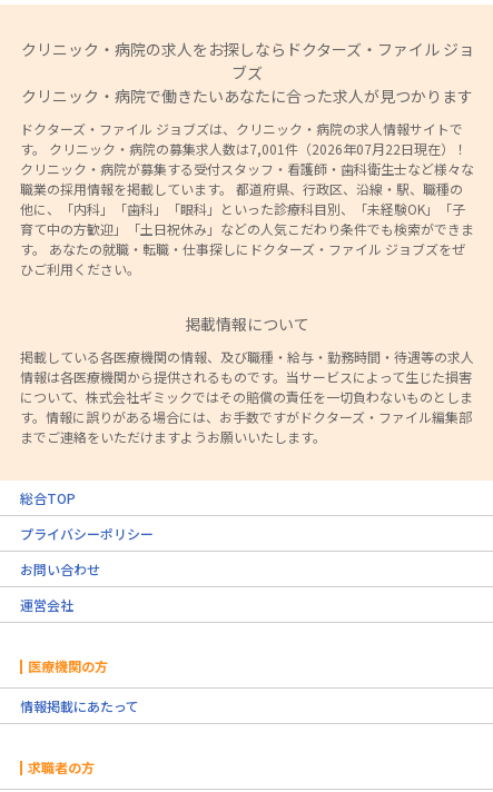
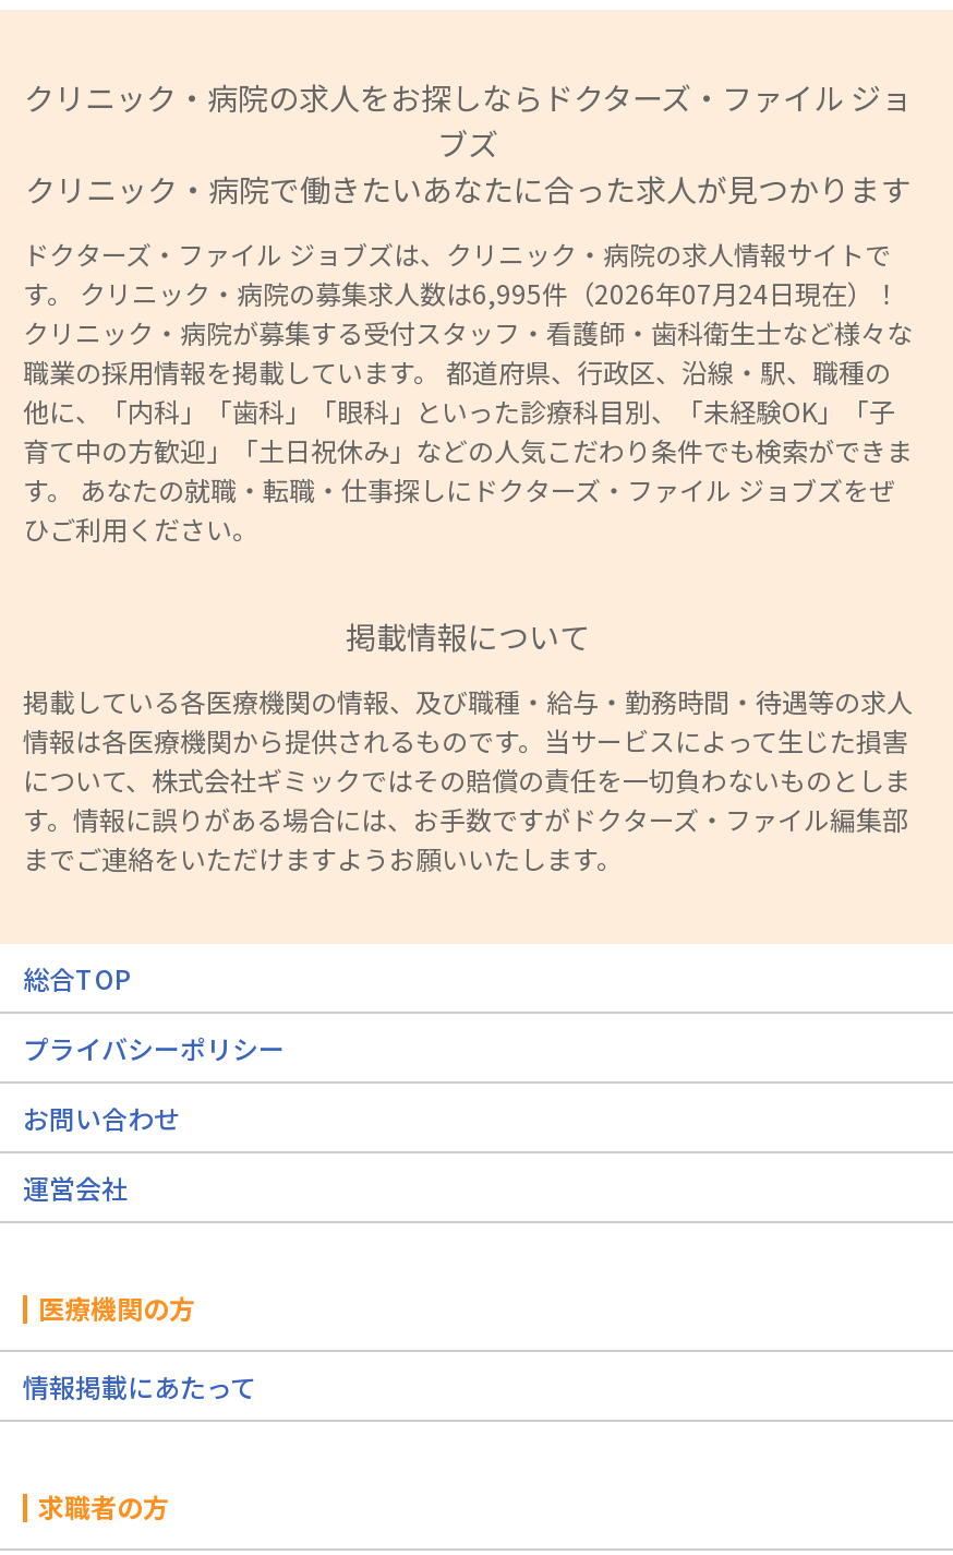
[20,139,467,158] す。 クリニック・病院の募集求人数は7,001件（2026年07月22日現在）！ -> [23,275,900,312] す。 クリニック・病院の募集求人数は6,995件（2026年07月24日現在）！

